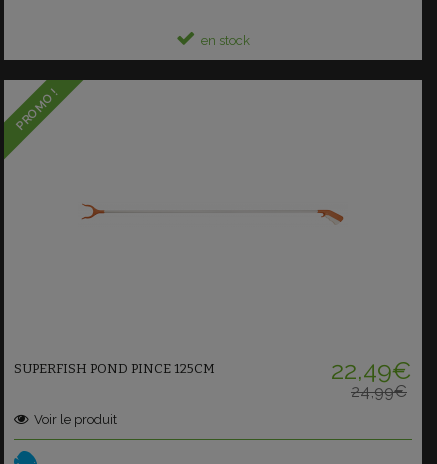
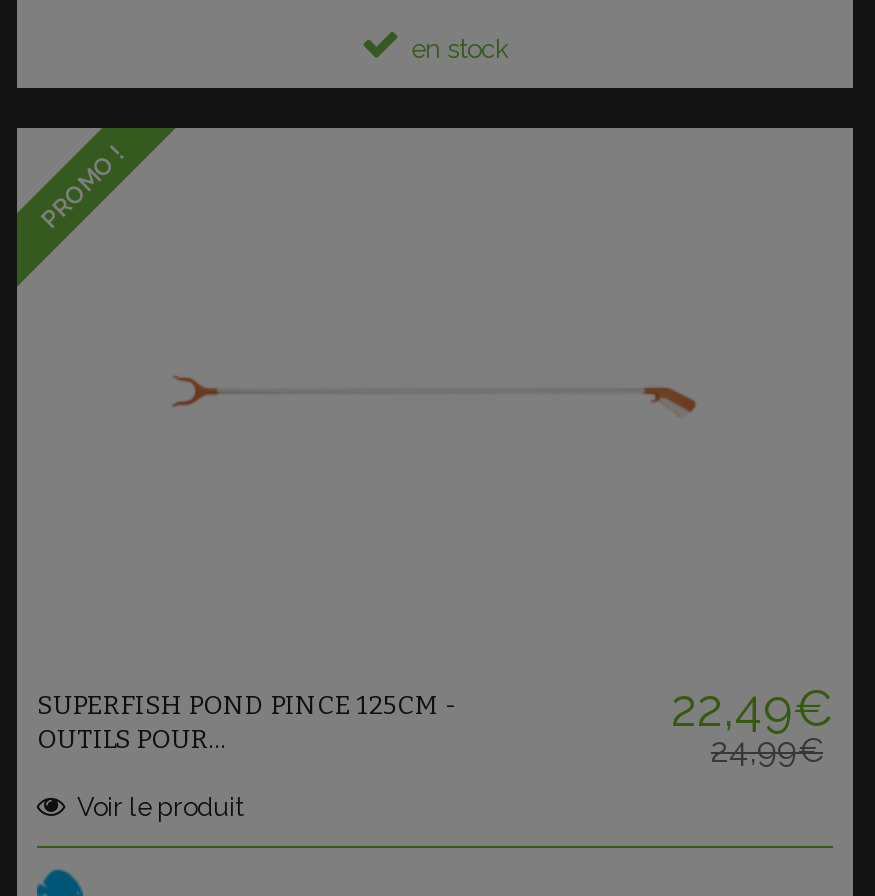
[14,361,215,376] SUPERFISH POND PINCE 125CM -> [37,690,457,754] SUPERFISH POND PINCE 125CM - | OUTILS POUR...

